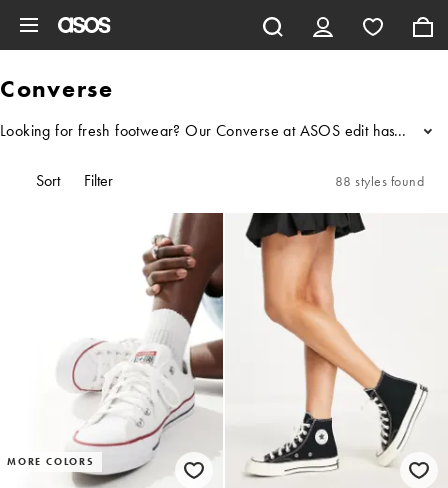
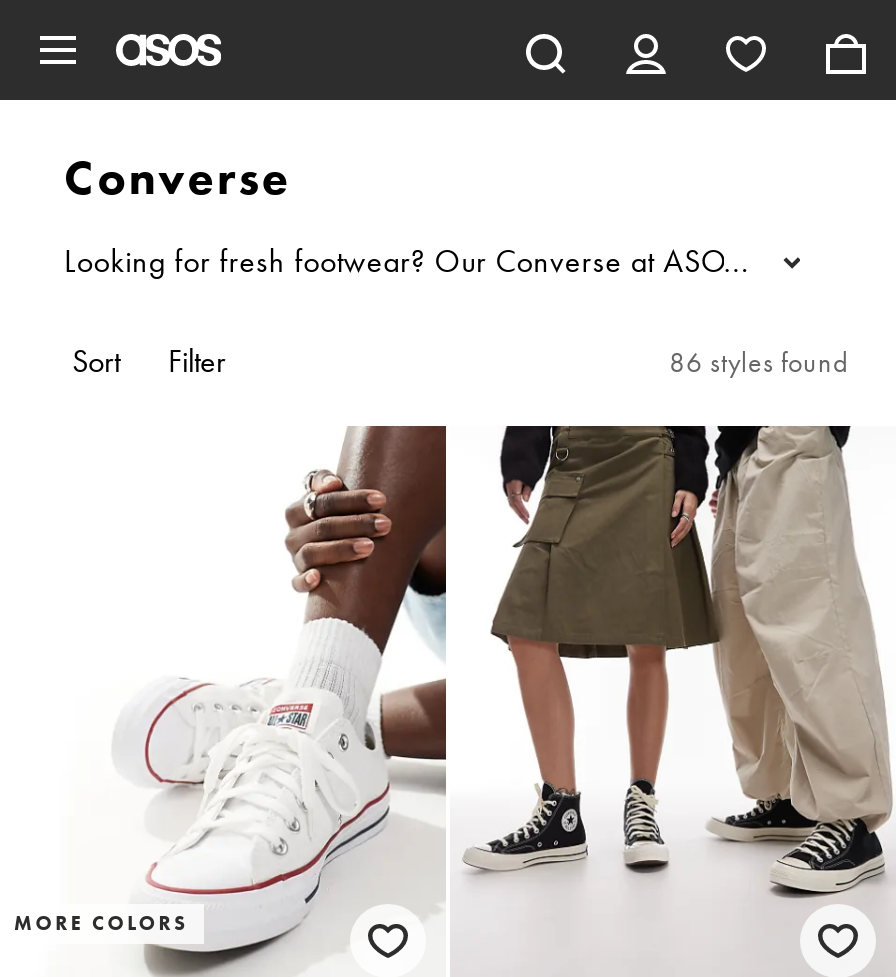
[334,172,424,190] 88 styles found -> [669,344,848,380] 86 styles found
[233,212,445,479] [image] -> [464,424,890,930] [image]

